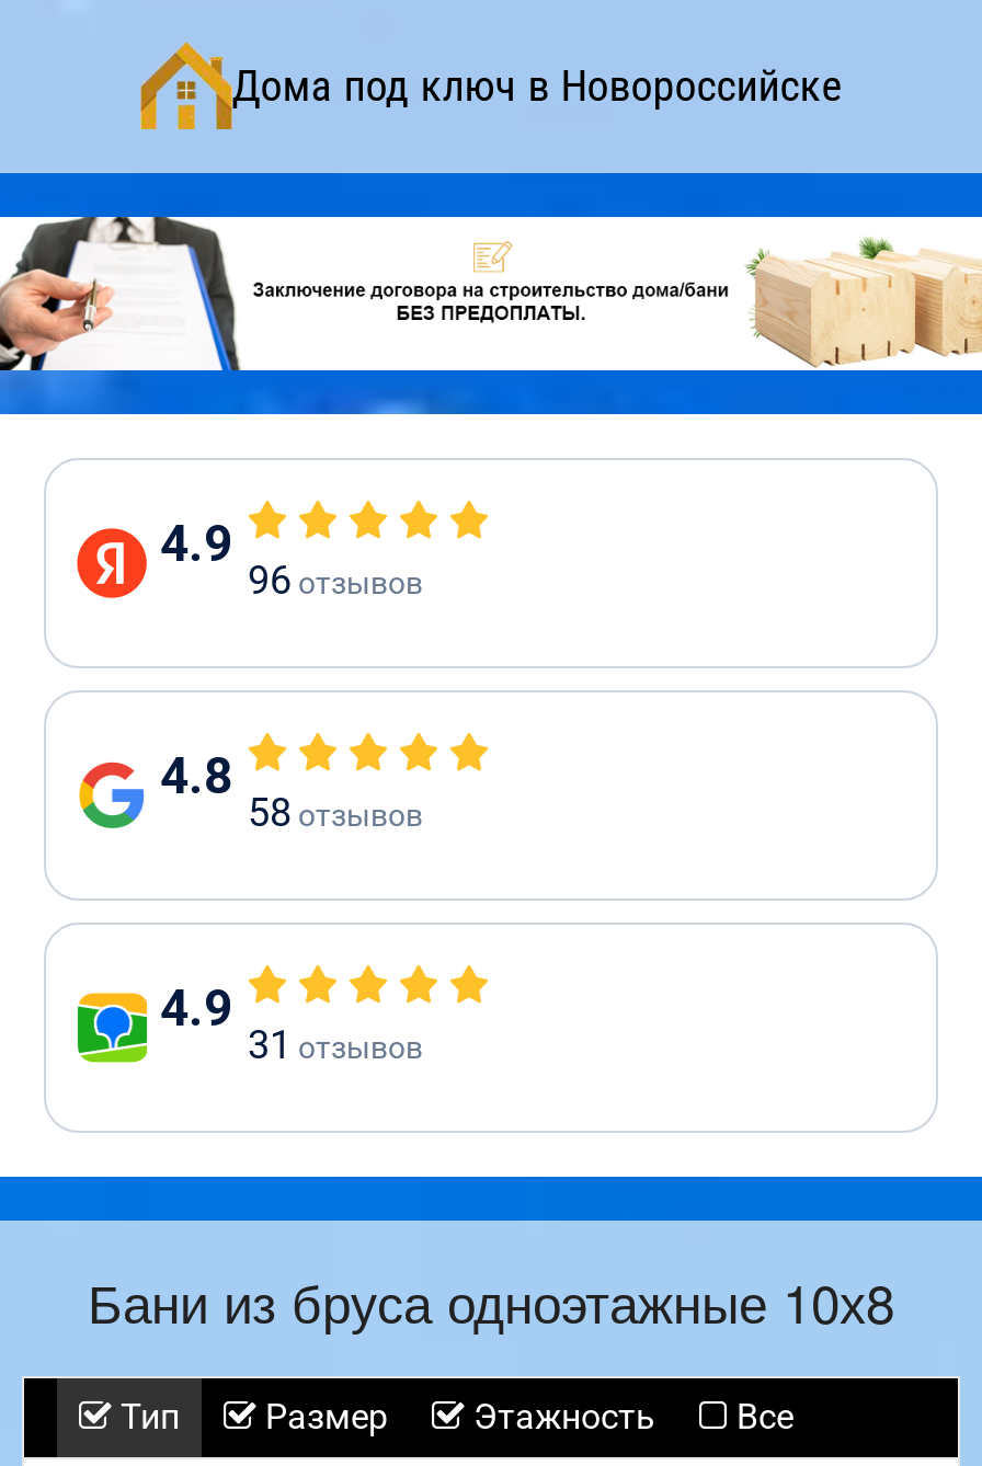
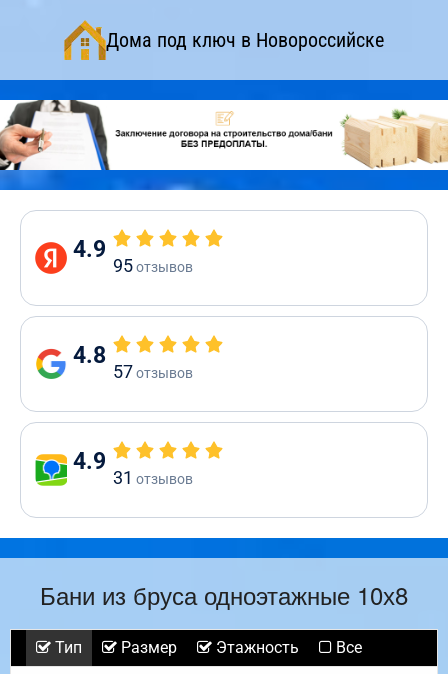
[248,557,423,603] 96 отзывов -> [113,255,193,276] 95 отзывов
[248,789,423,835] 58 отзывов -> [113,361,193,382] 57 отзывов

